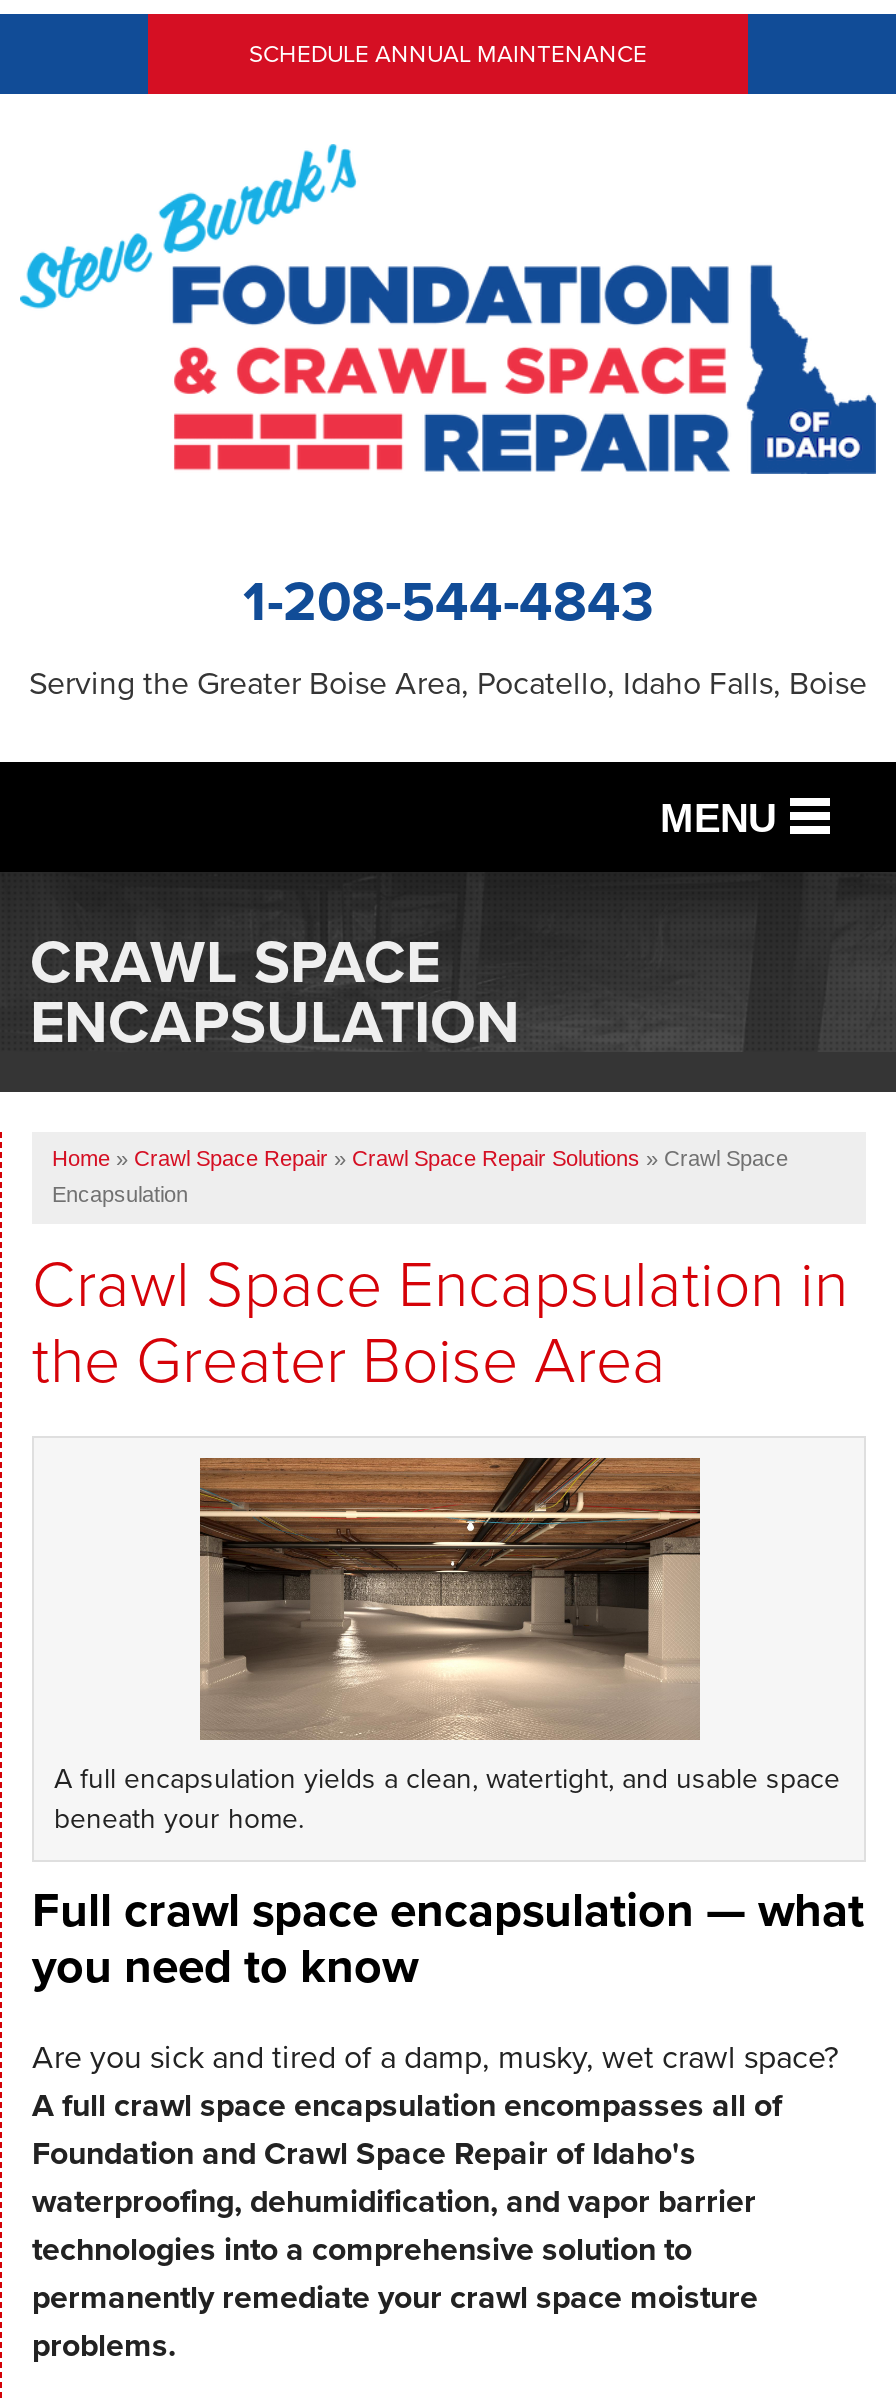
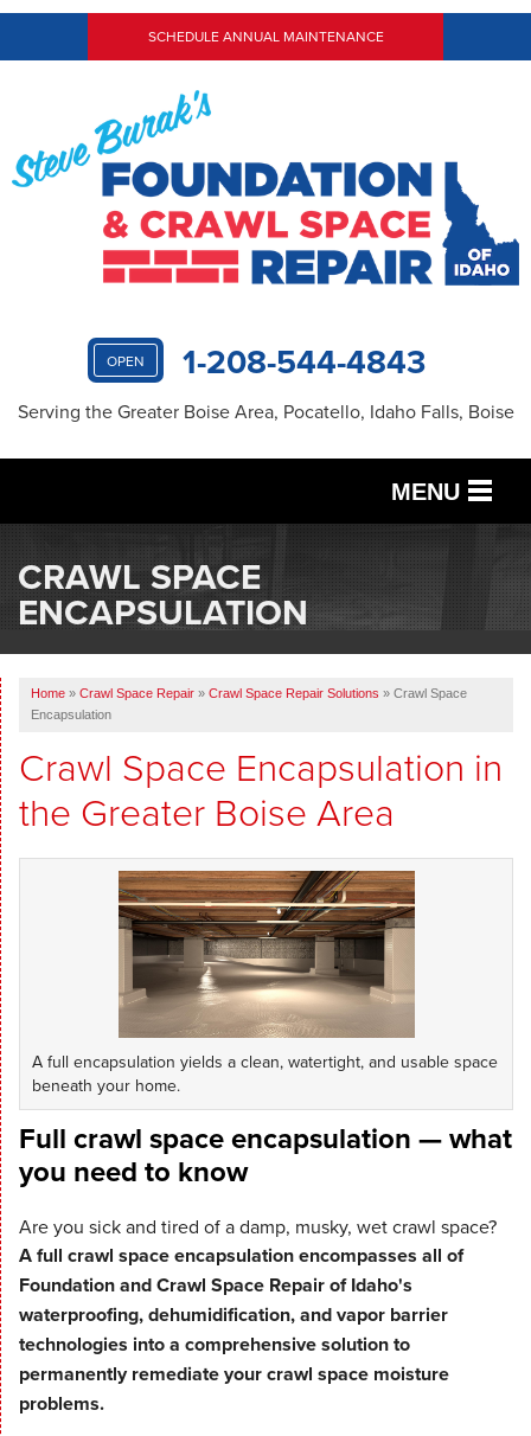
none -> [107,351,145,371] OPEN

